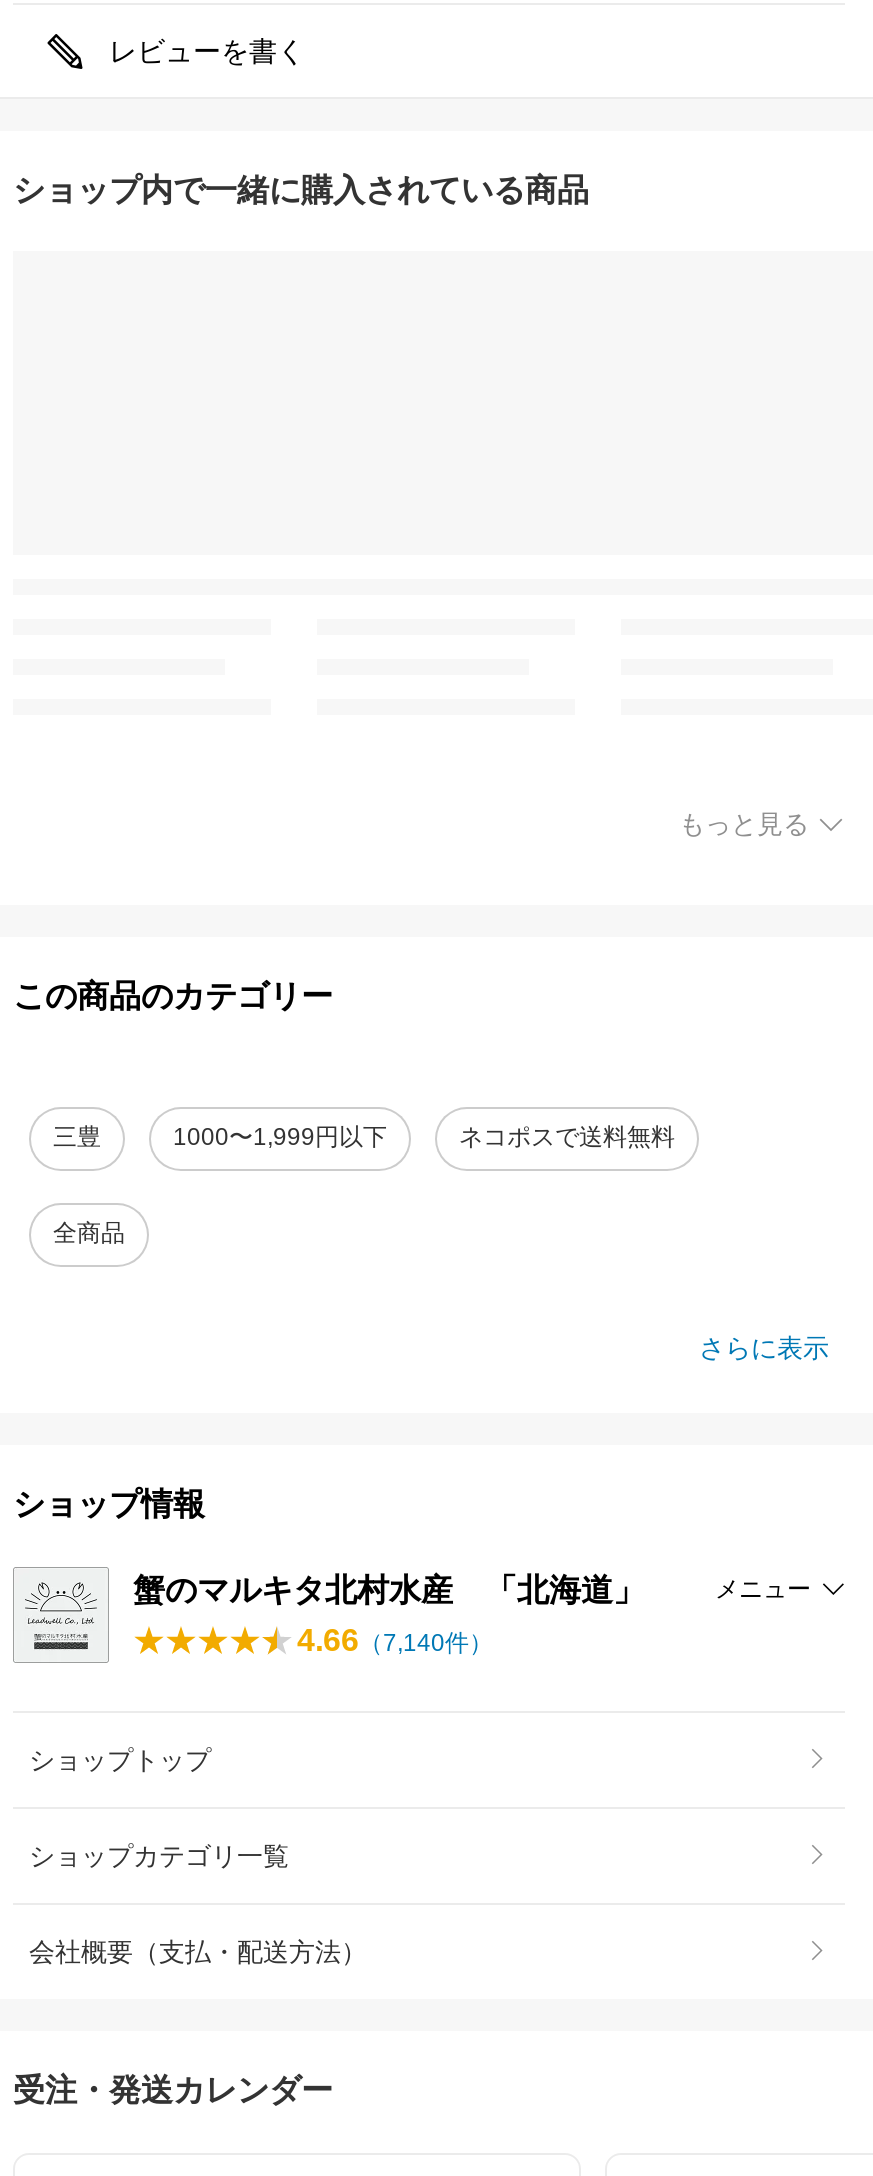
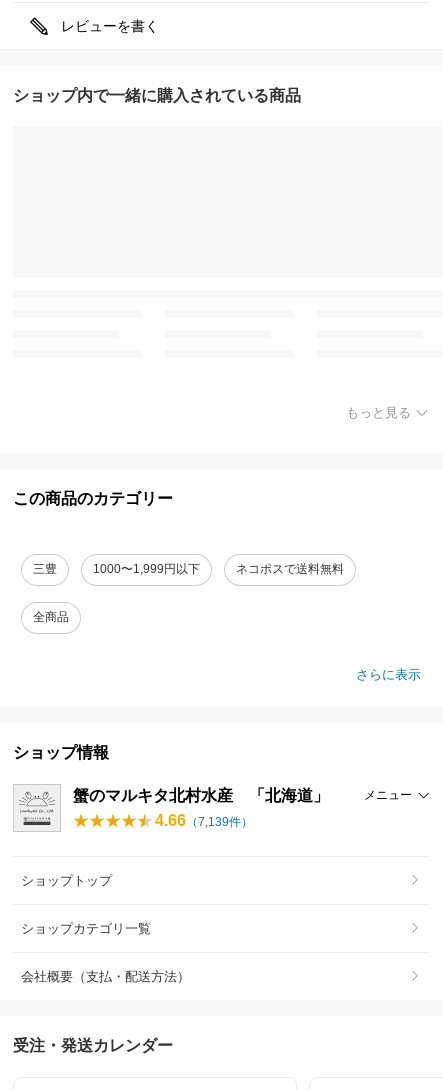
[297,1622,493,1656] 4.66（7,140件） -> [155,812,253,829] 4.66（7,139件）

